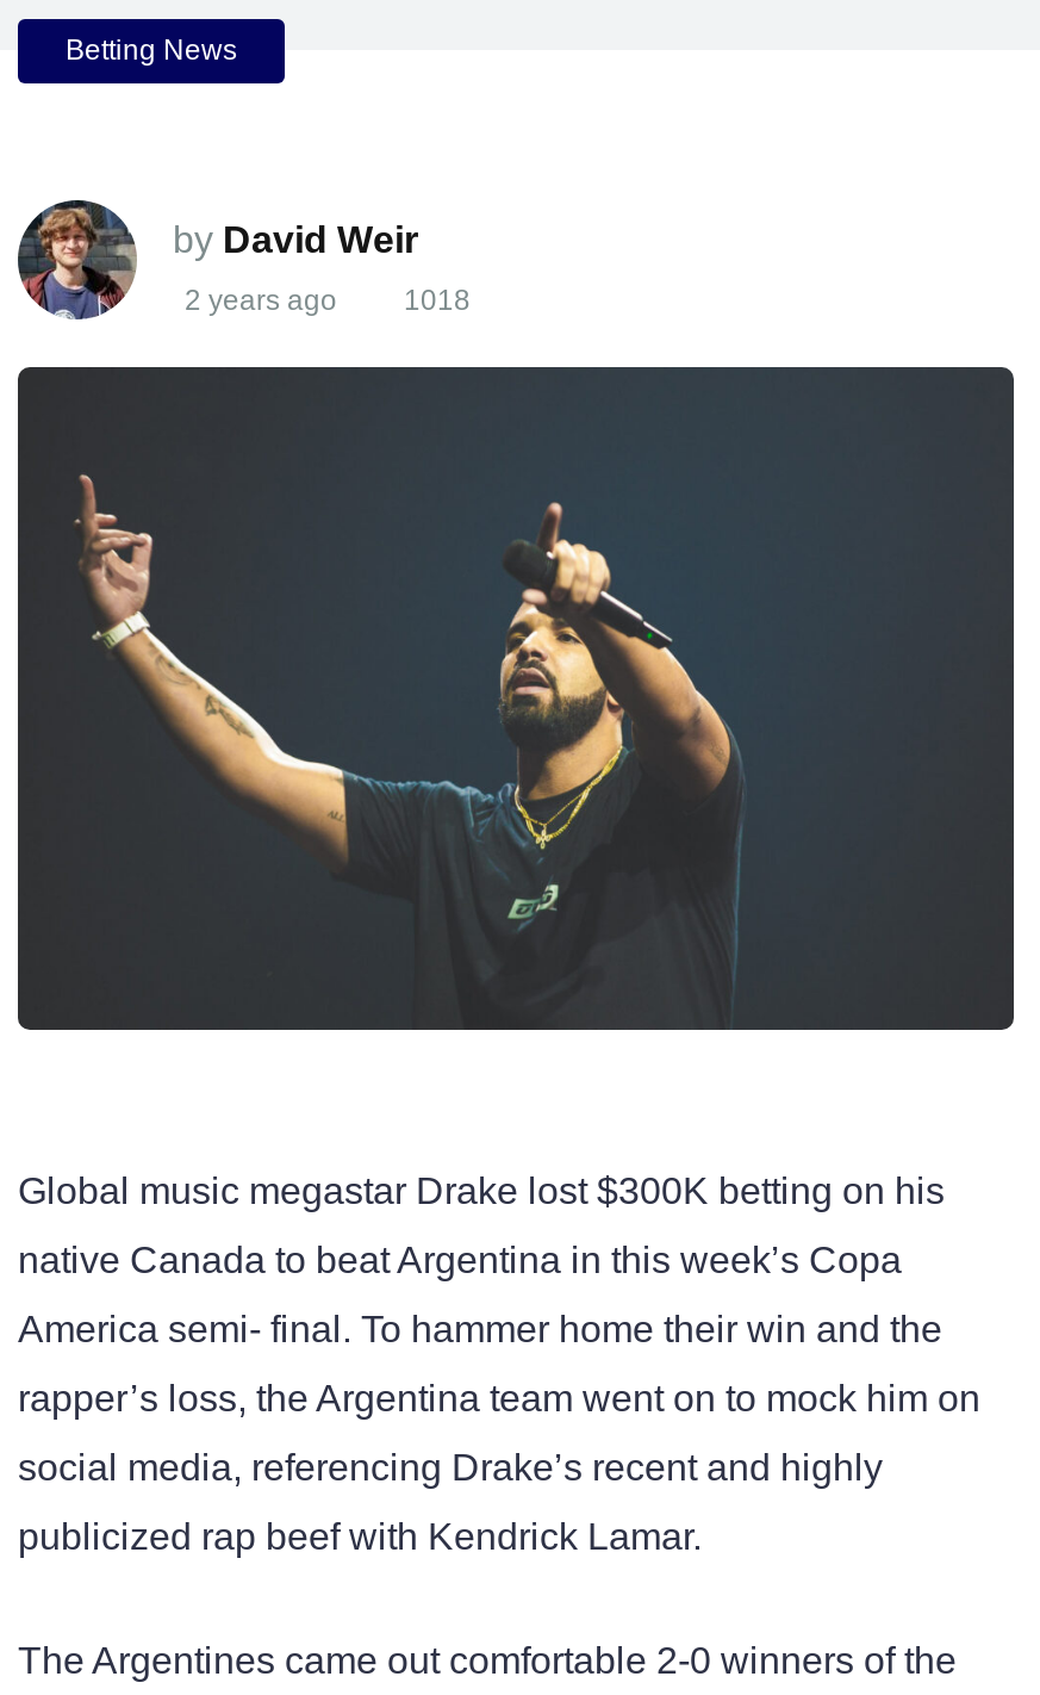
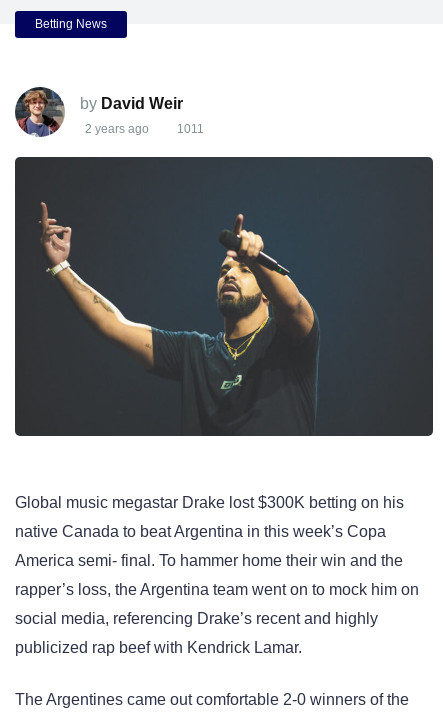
[404,284,471,318] 1018 -> [177,122,204,136] 1011

